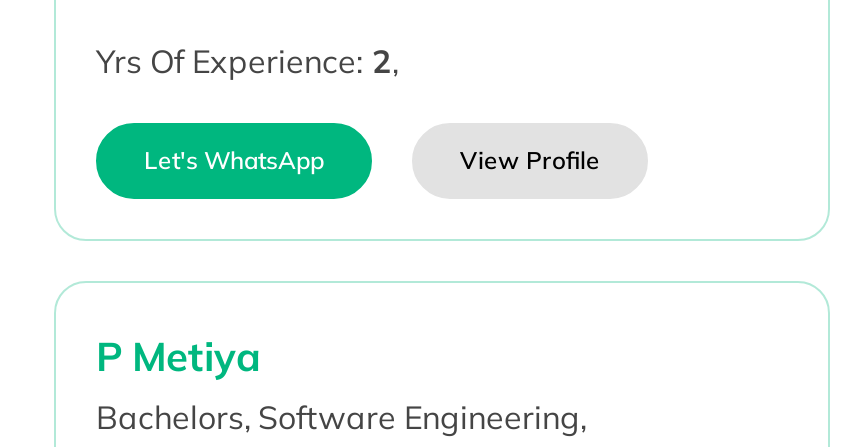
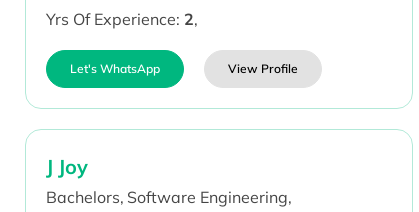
[96,332,260,382] P Metiya -> [46,154,88,179] J Joy

